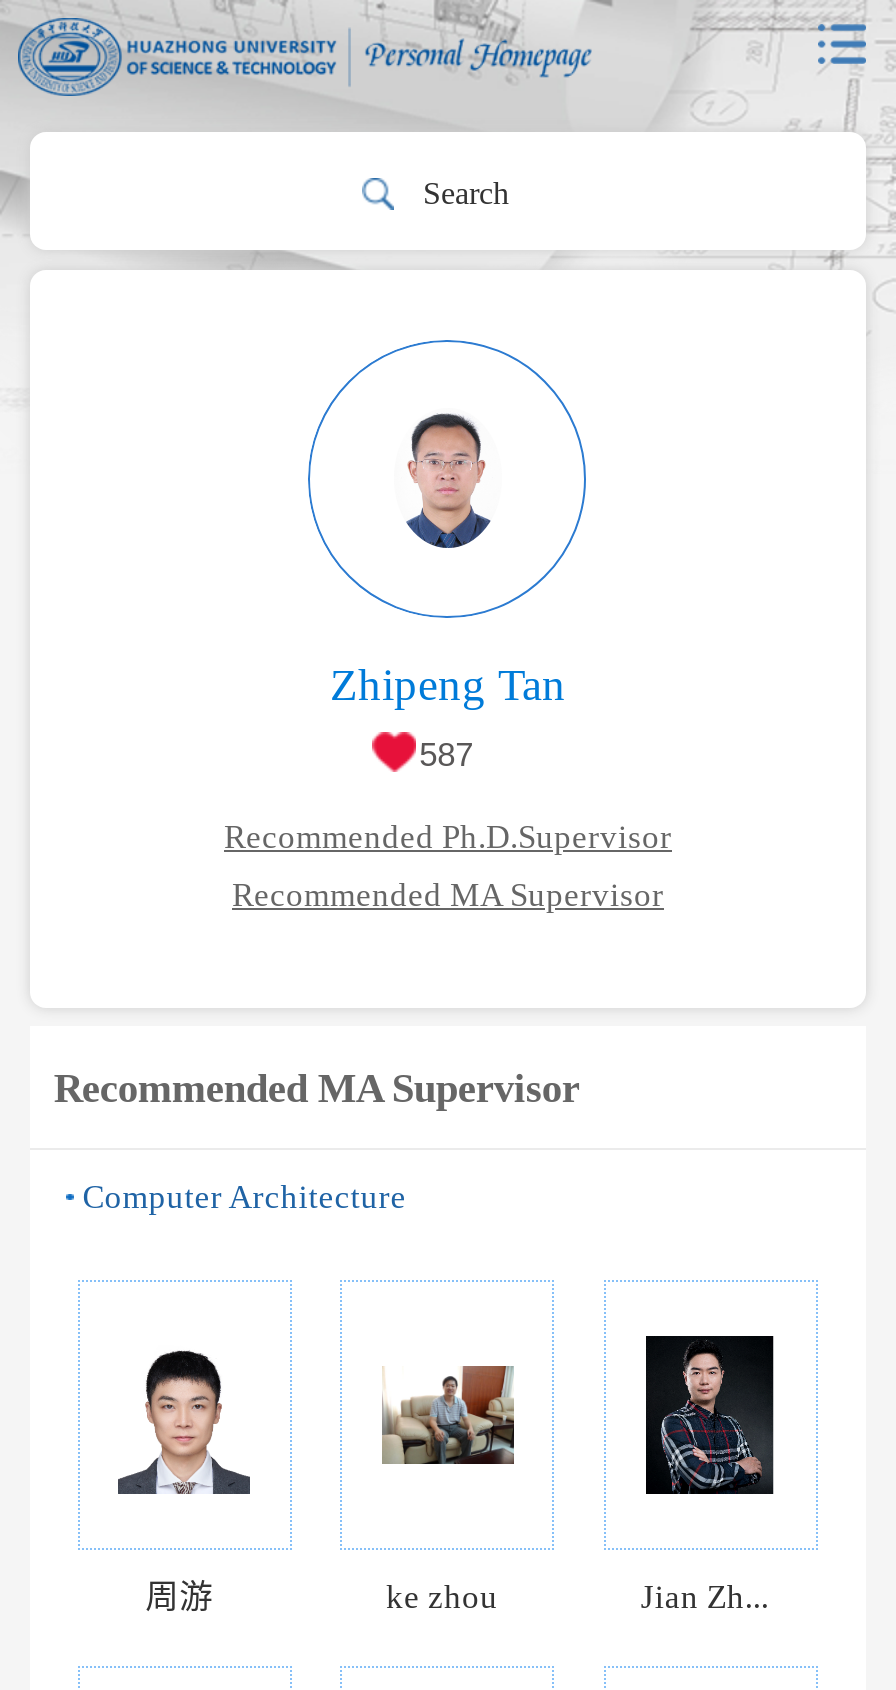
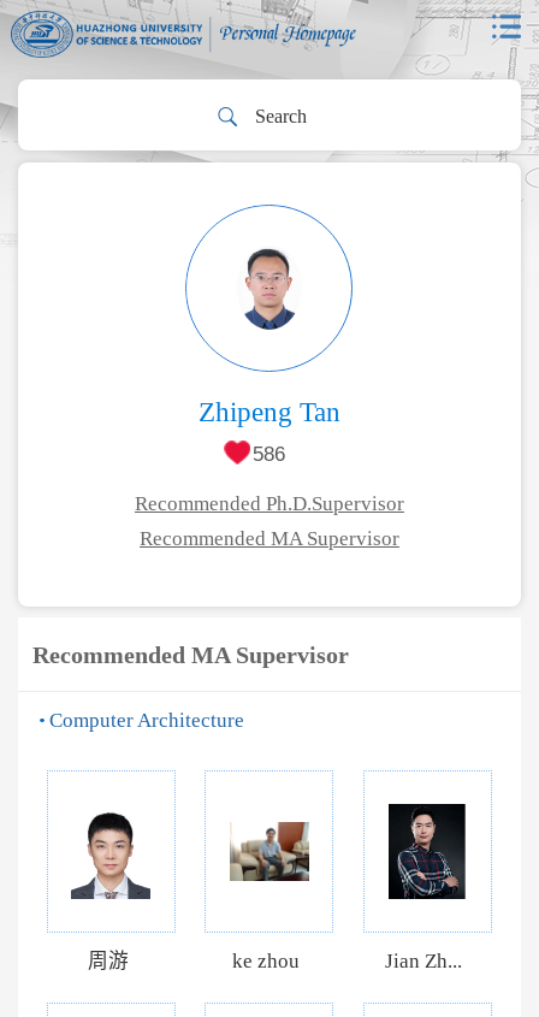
[419,736,473,774] 587 -> [252,443,285,466] 586

